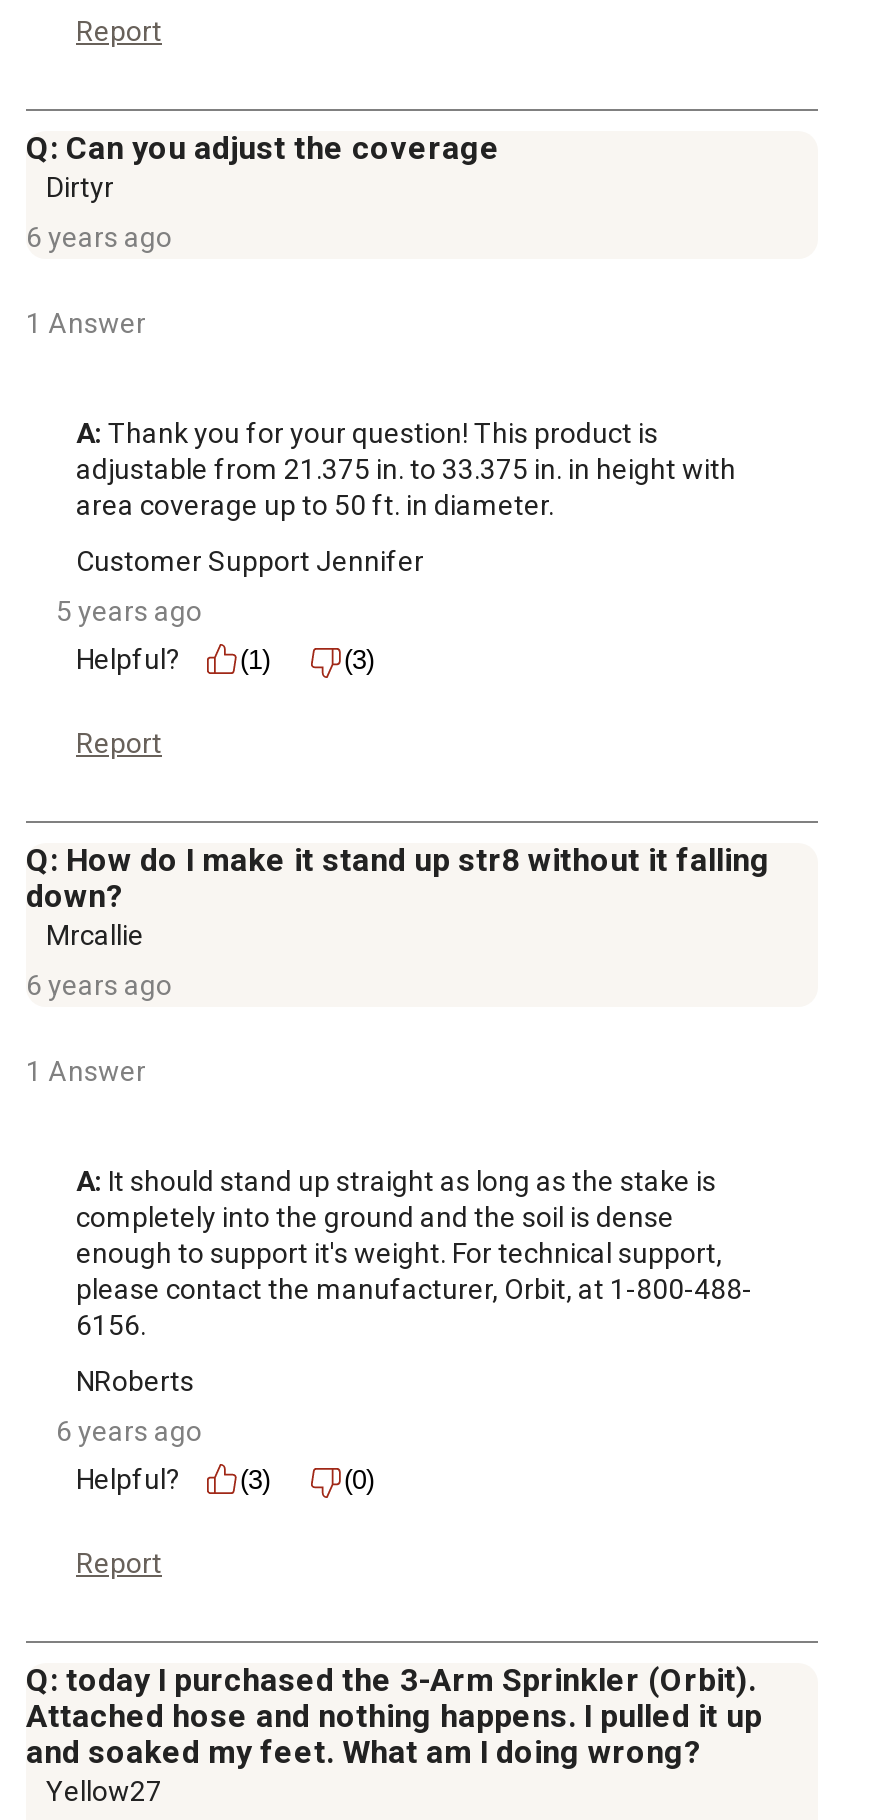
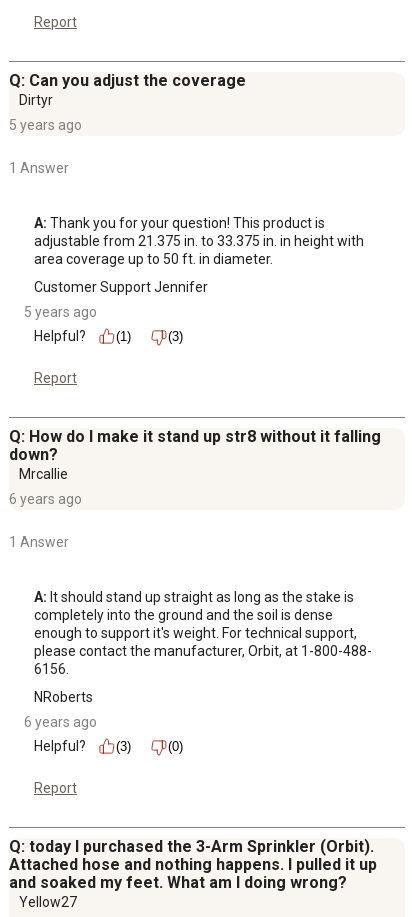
[26,222,172,254] 6 years ago -> [9,117,82,133] 5 years ago

